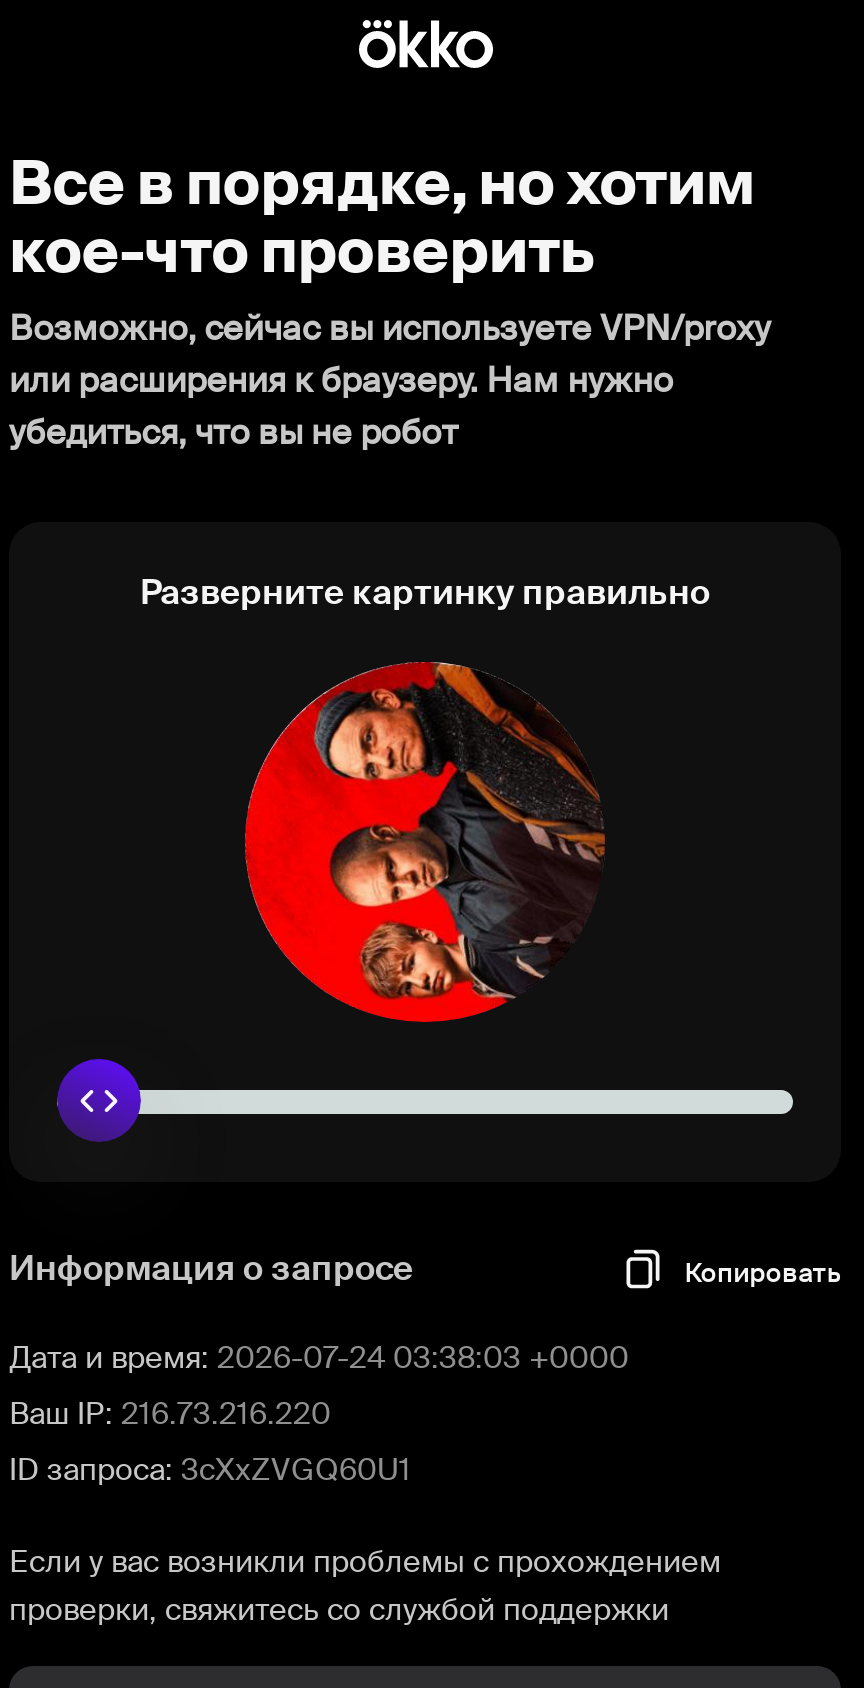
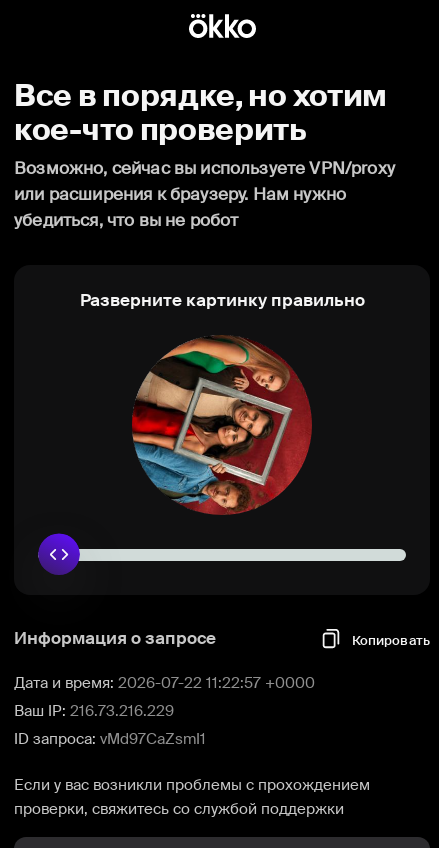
[245,662,603,1022] [image] -> [132,336,312,514] [image]
[9,1338,629,1378] Дата и время: 2026-07-24 03:38:03 +0000 -> [14,673,315,693] Дата и время: 2026-07-22 11:22:57 +0000
[9,1394,331,1434] Ваш IP: 216.73.216.220 -> [14,701,174,721] Ваш IP: 216.73.216.229
[9,1450,411,1490] ID запроса: 3cXxZVGQ60U1 -> [14,729,206,749] ID запроса: vMd97CaZsmI1

